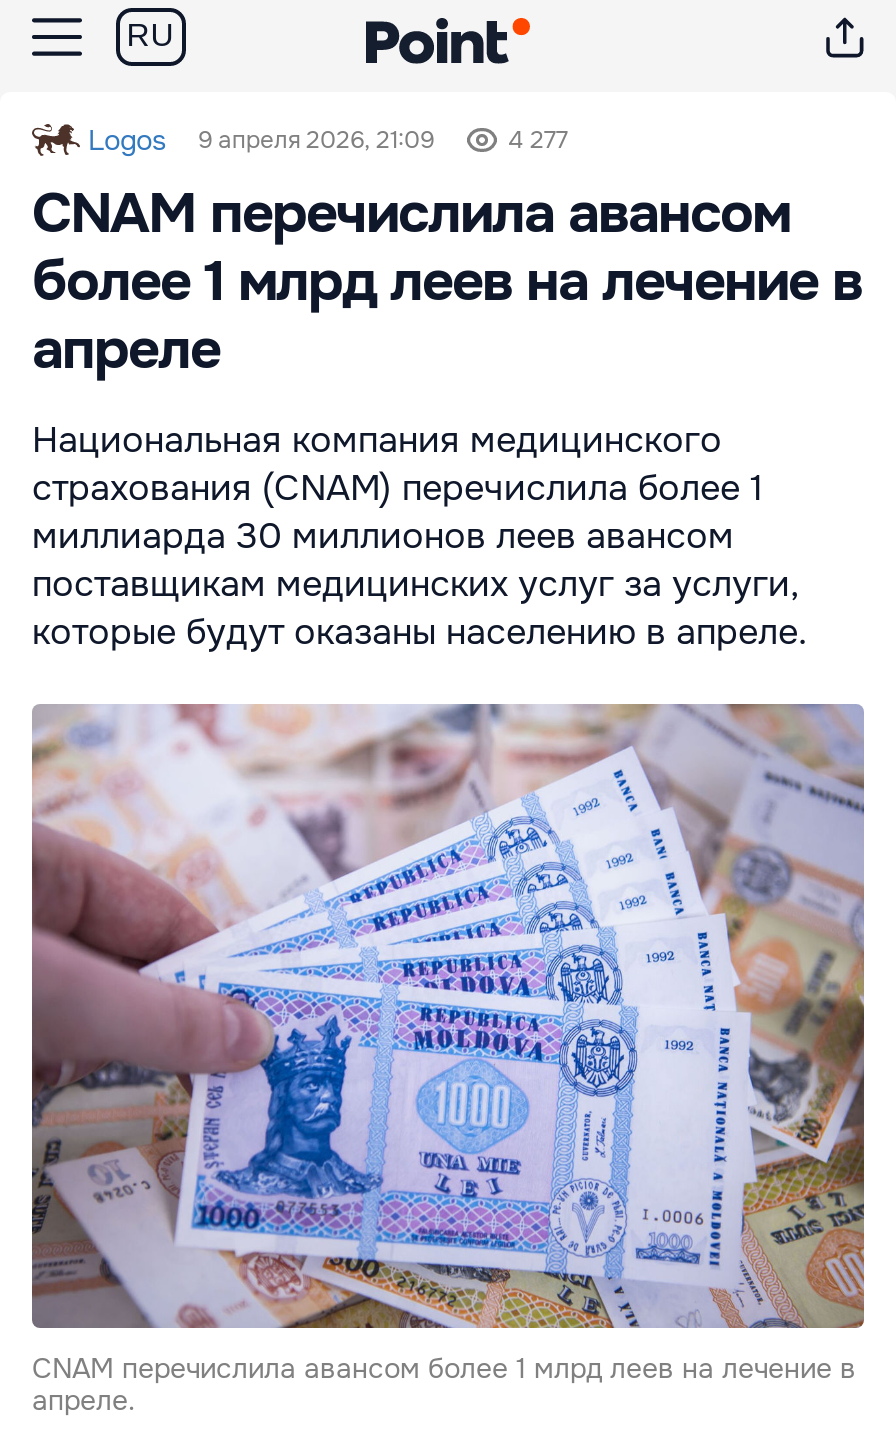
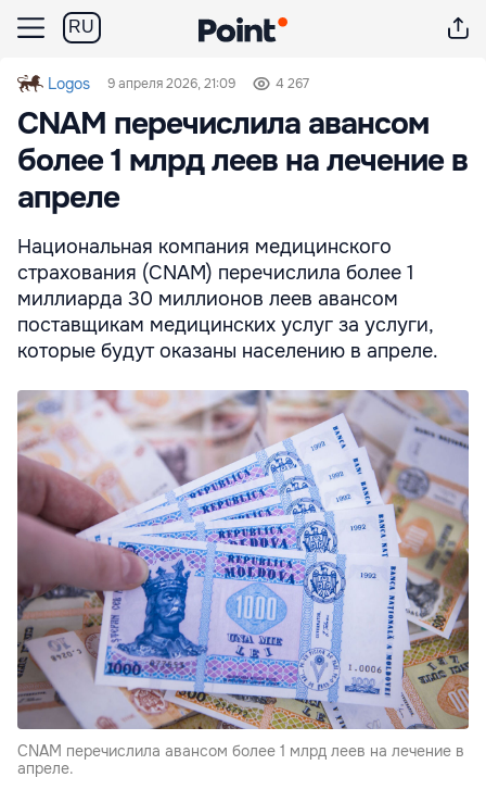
[508,124,568,156] 4 277 -> [276,75,309,92] 4 267

